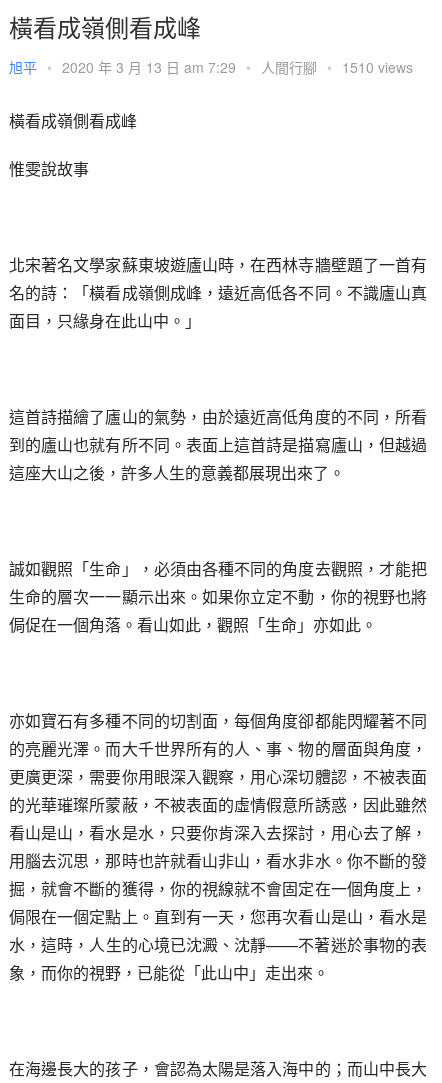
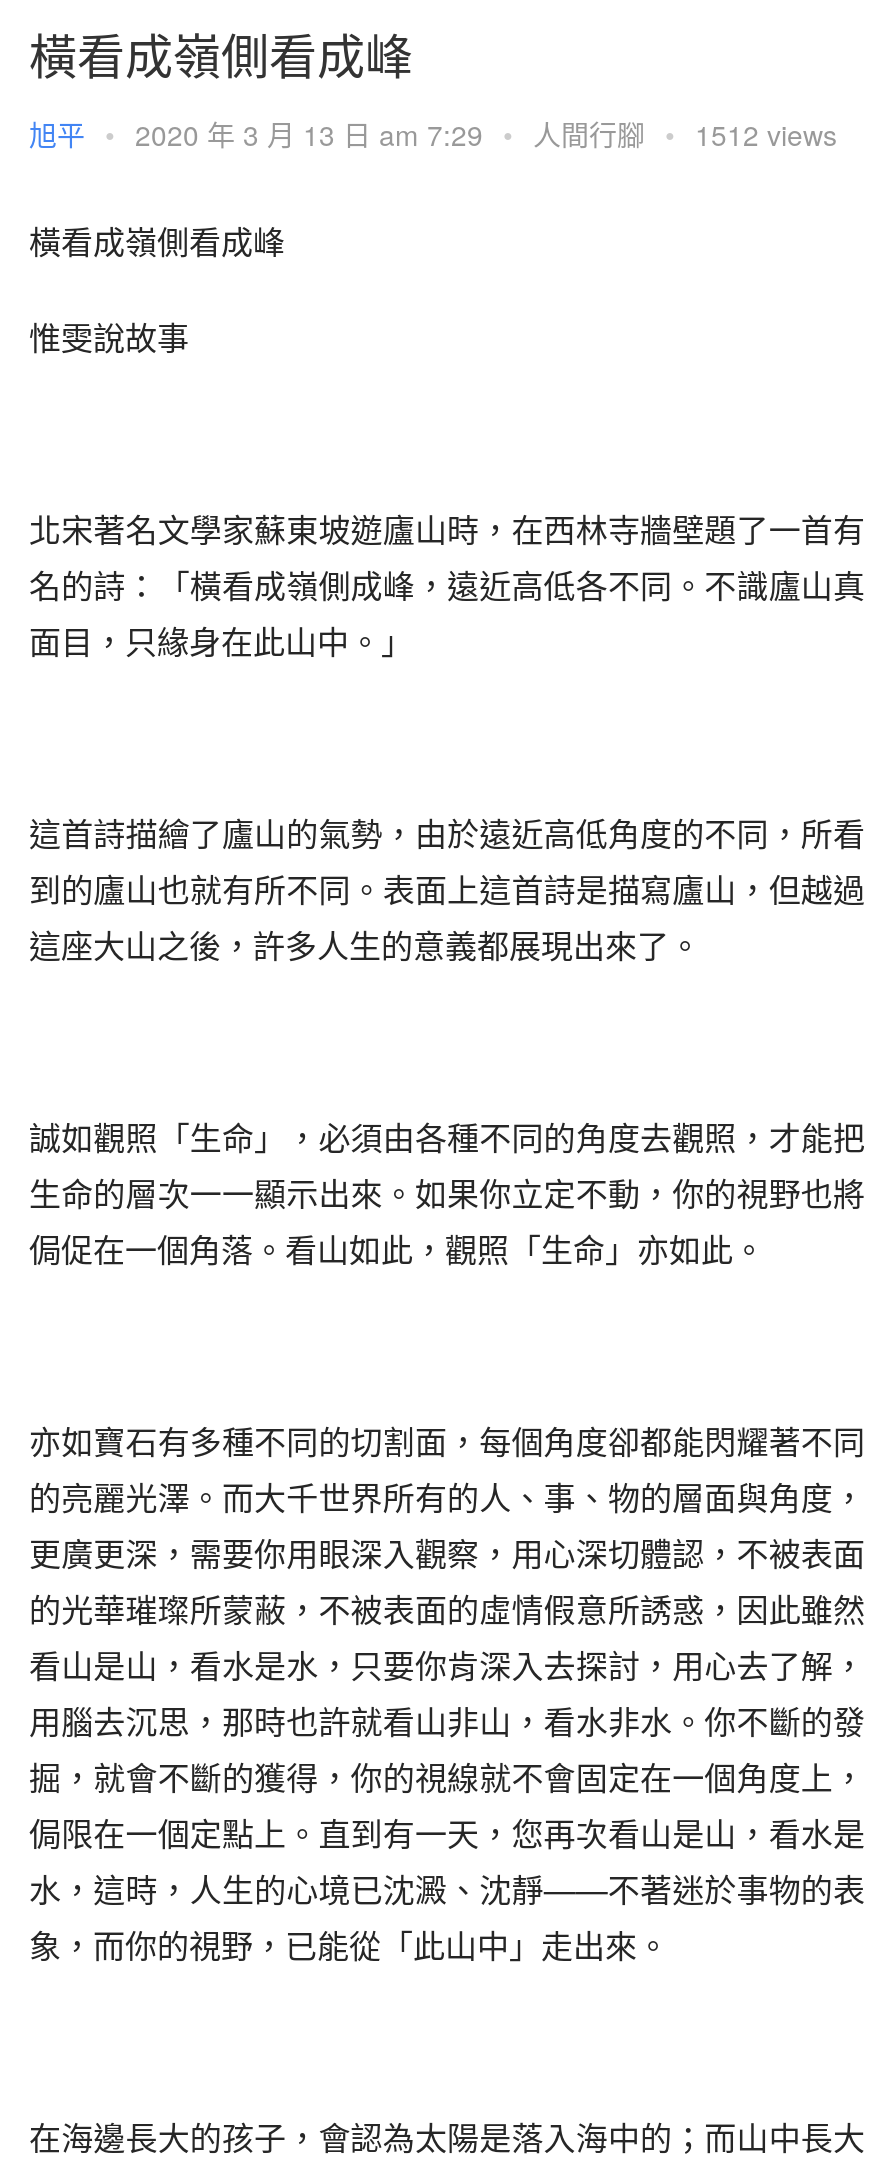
[9,57,413,77] 旭平 • 2020 年 3 月 13 日 am 7:29 • 人間行腳 • 1510 views -> [29,114,837,154] 旭平 • 2020 年 3 月 13 日 am 7:29 • 人間行腳 • 1512 views

